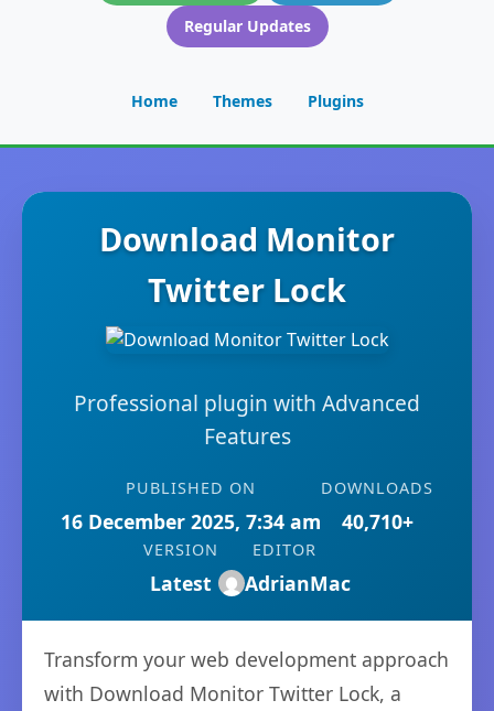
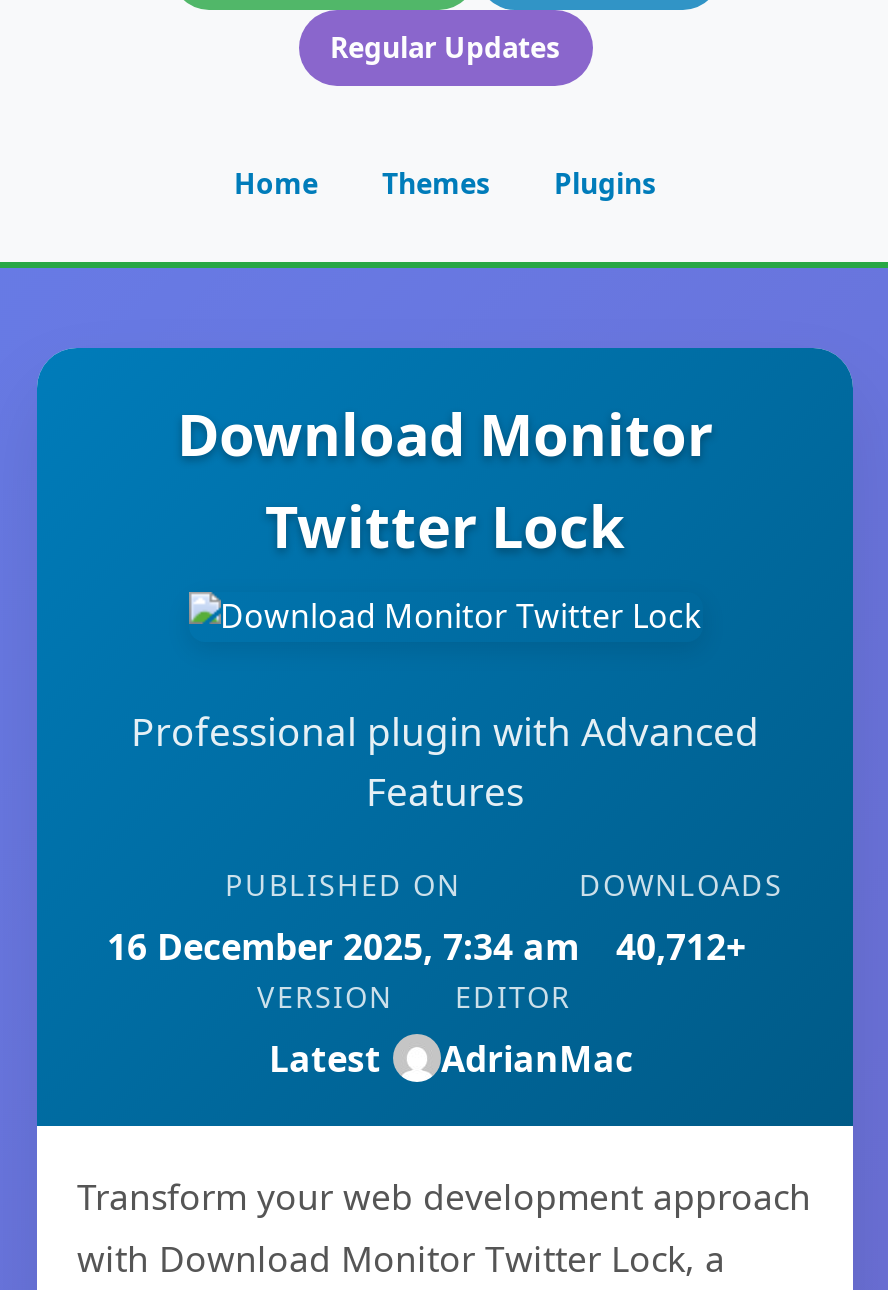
[61,508,413,535] 16 December 2025, 7:34 am 40,710+ -> [107,922,746,970] 16 December 2025, 7:34 am 40,712+

